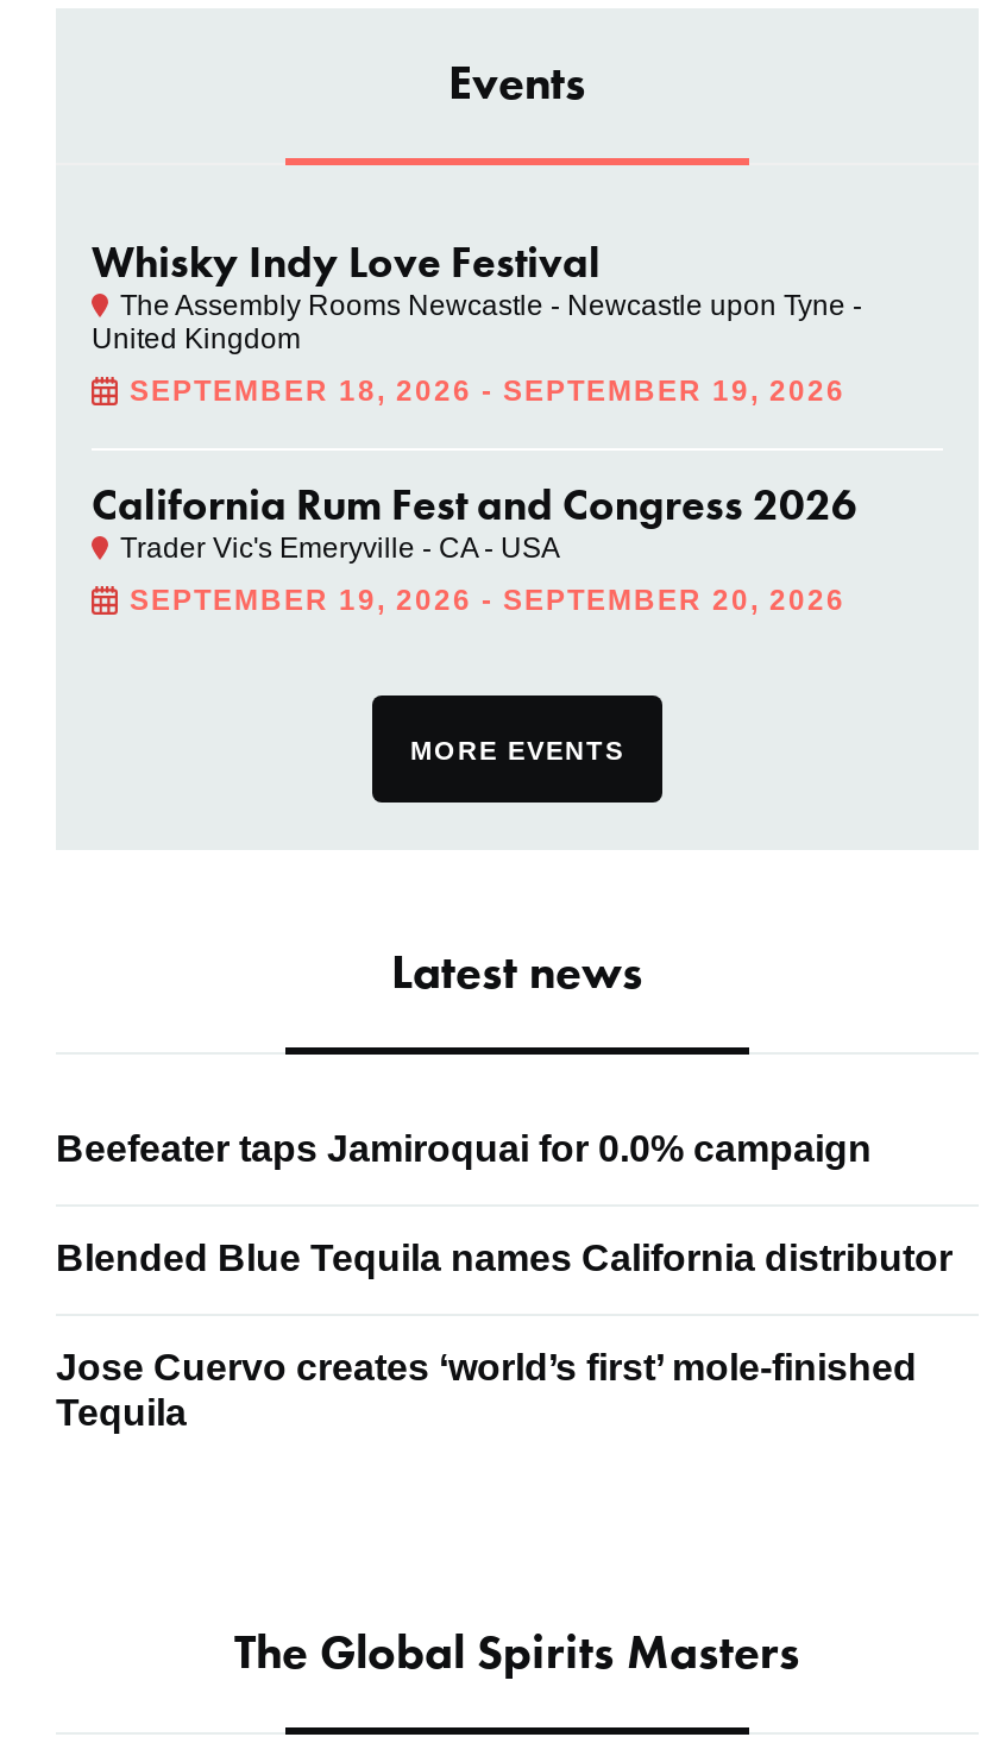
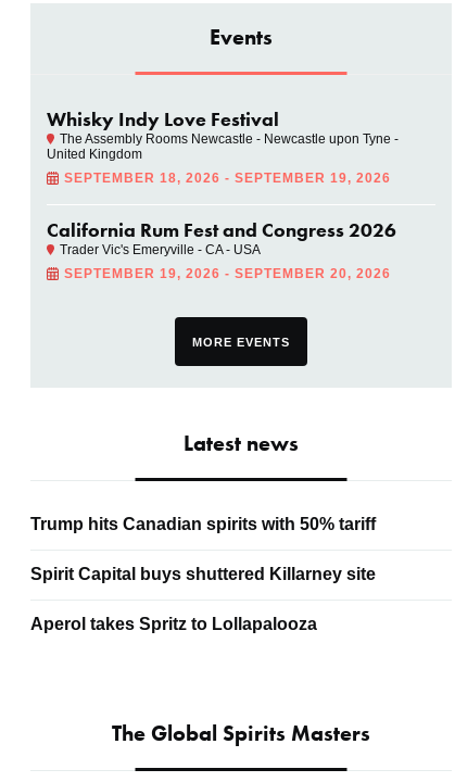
[56,1127,872,1168] Beefeater taps Jamiroquai for 0.0% campaign -> [30,514,376,533] Trump hits Canadian spirits with 50% tariff
[56,1237,953,1277] Blended Blue Tequila names California distributor -> [30,564,376,583] Spirit Capital buys shuttered Killarney site
[56,1346,917,1432] Jose Cuervo creates ‘world’s first’ mole-finished | Tequila -> [30,614,317,633] Aperol takes Spritz to Lollapalooza

